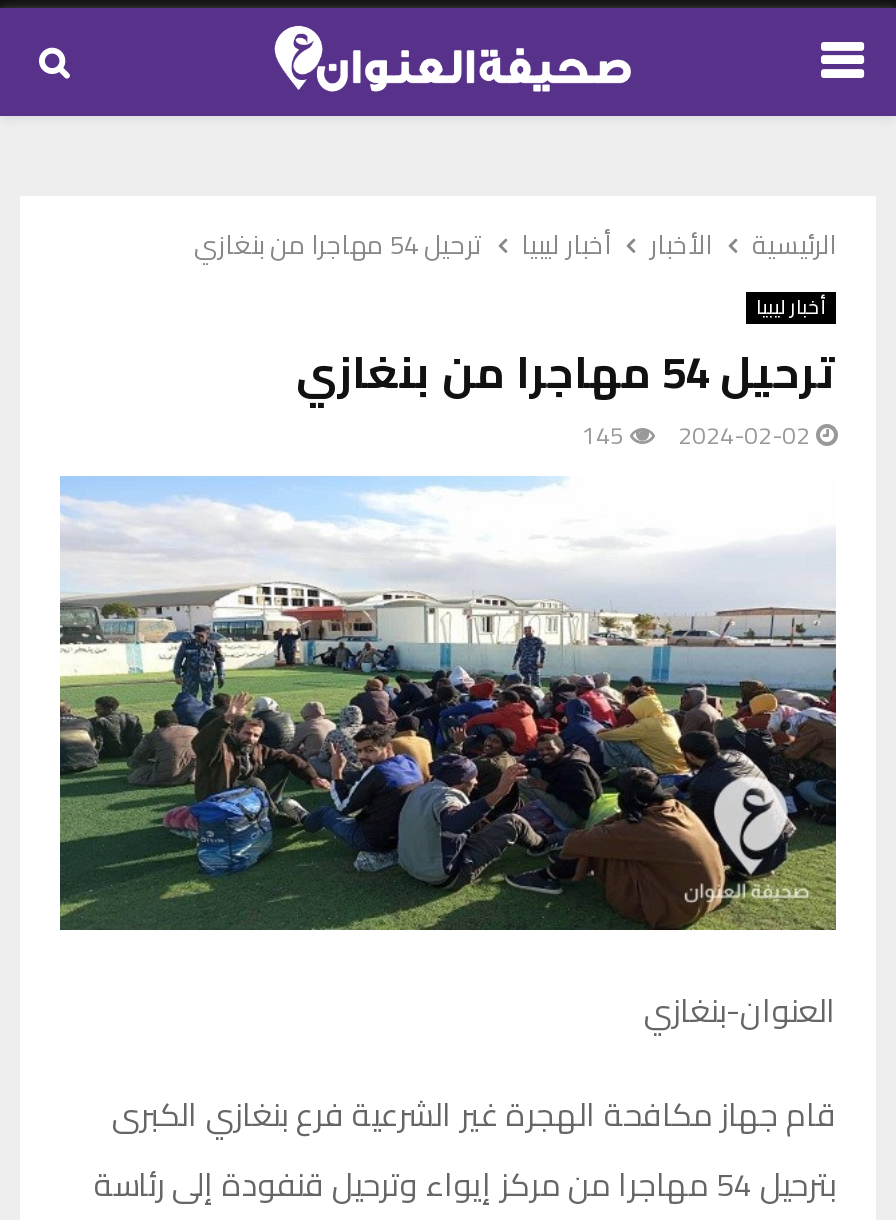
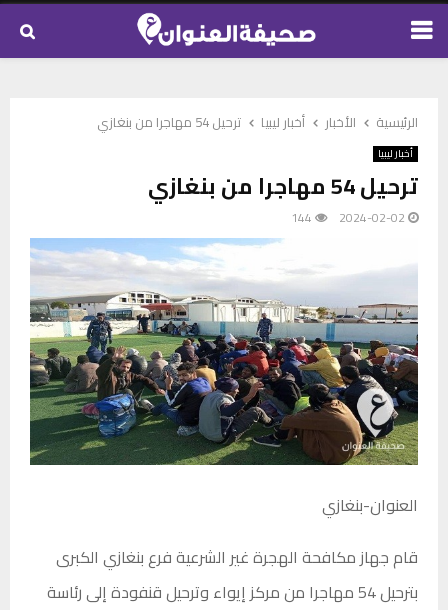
[582,412,810,458] 145 2024-02-02 -> [291,206,405,229] 144 2024-02-02

